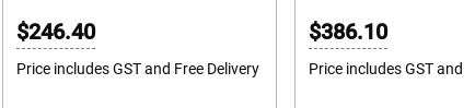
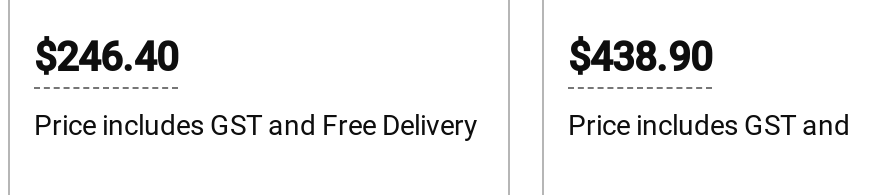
[309,18,387,44] $386.10 -> [568,32,712,80] $438.90

